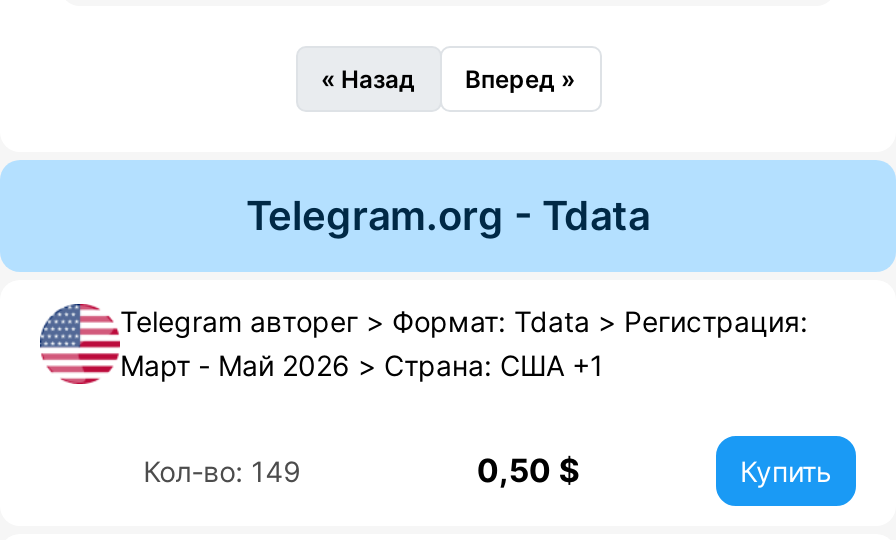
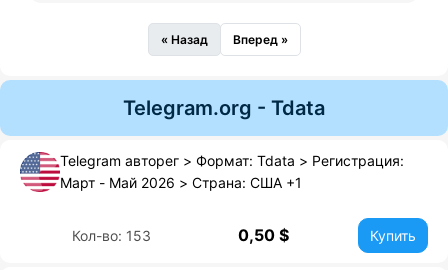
[143,453,301,487] Кол-во: 149 -> [72,227,151,244] Кол-во: 153

